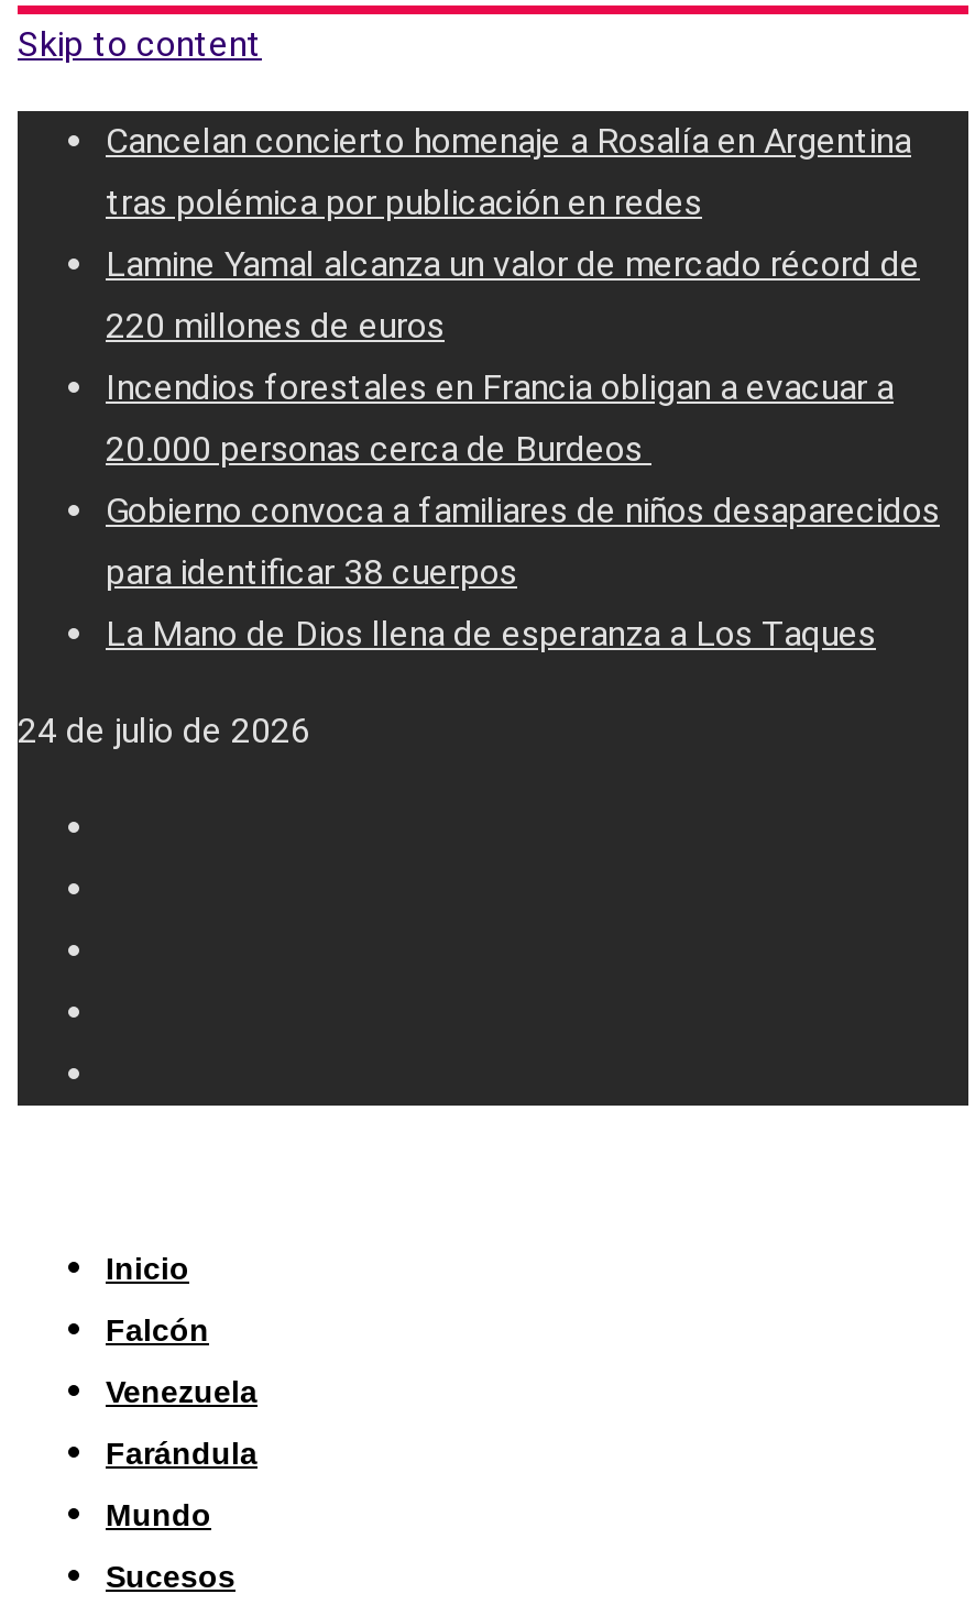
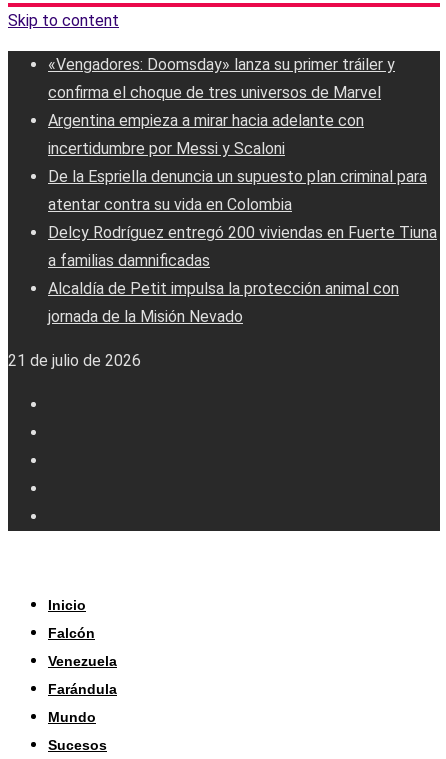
[18,120,940,751] Cancelan concierto homenaje a Rosalía en Argentina | tras polémica por publicación en redes | Lamine Yamal alcanza un valor de mercado récord de | 220 millones de euros | Incendios forestales en Francia obligan a evacuar a | 20.000 personas cerca de Burdeos | Gobierno convoca a familiares de niños desaparecidos | para identificar 38 cuerpos | La Mano de Dios llena de esperanza a Los Taques | 24 de julio de 2026 -> [8,55,437,370] «Vengadores: Doomsday» lanza su primer tráiler y | confirma el choque de tres universos de Marvel | Argentina empieza a mirar hacia adelante con | incertidumbre por Messi y Scaloni | De la Espriella denuncia un supuesto plan criminal para | atentar contra su vida en Colombia | Delcy Rodríguez entregó 200 viviendas en Fuerte Tiuna | a familias damnificadas | Alcaldía de Petit impulsa la protección animal con | jornada de la Misión Nevado | 21 de julio de 2026

